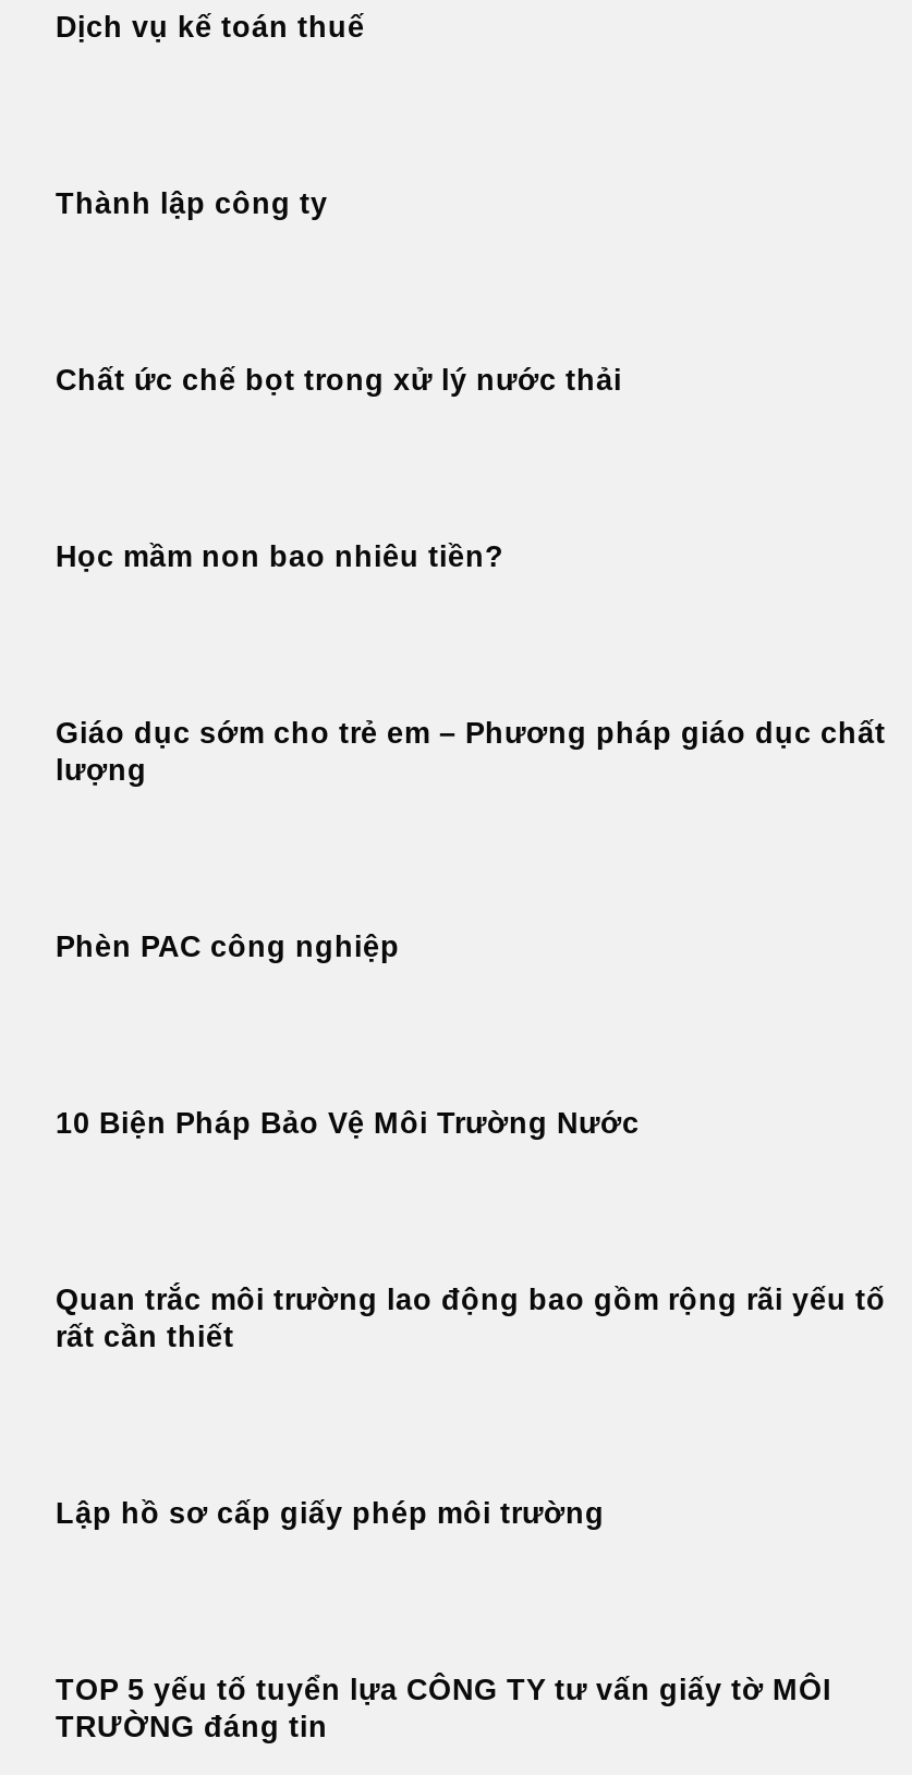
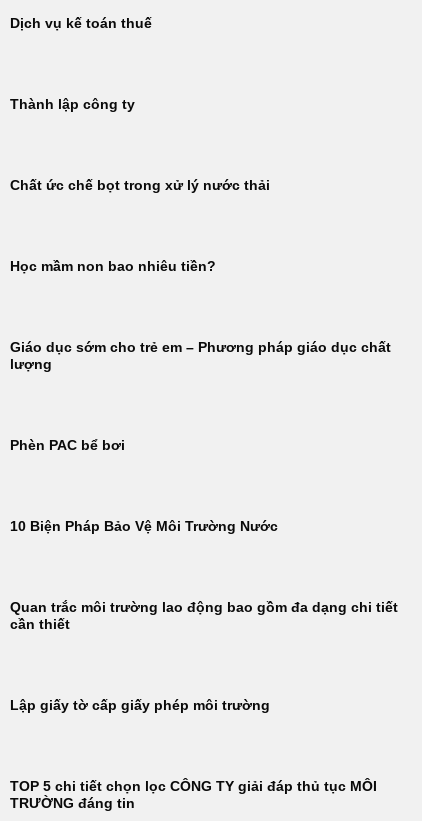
[56,931,400,964] Phèn PAC công nghiệp -> [10,438,125,453] Phèn PAC bể bơi
[56,1284,886,1354] Quan trắc môi trường lao động bao gồm rộng rãi yếu tố | rất cần thiết -> [10,600,398,632] Quan trắc môi trường lao động bao gồm đa dạng chi tiết | cần thiết
[56,1498,605,1530] Lập hồ sơ cấp giấy phép môi trường -> [10,698,270,713] Lập giấy tờ cấp giấy phép môi trường
[56,1674,831,1707] TOP 5 yếu tố tuyển lựa CÔNG TY tư vấn giấy tờ MÔI -> [10,779,377,794] TOP 5 chi tiết chọn lọc CÔNG TY giải đáp thủ tục MÔI

